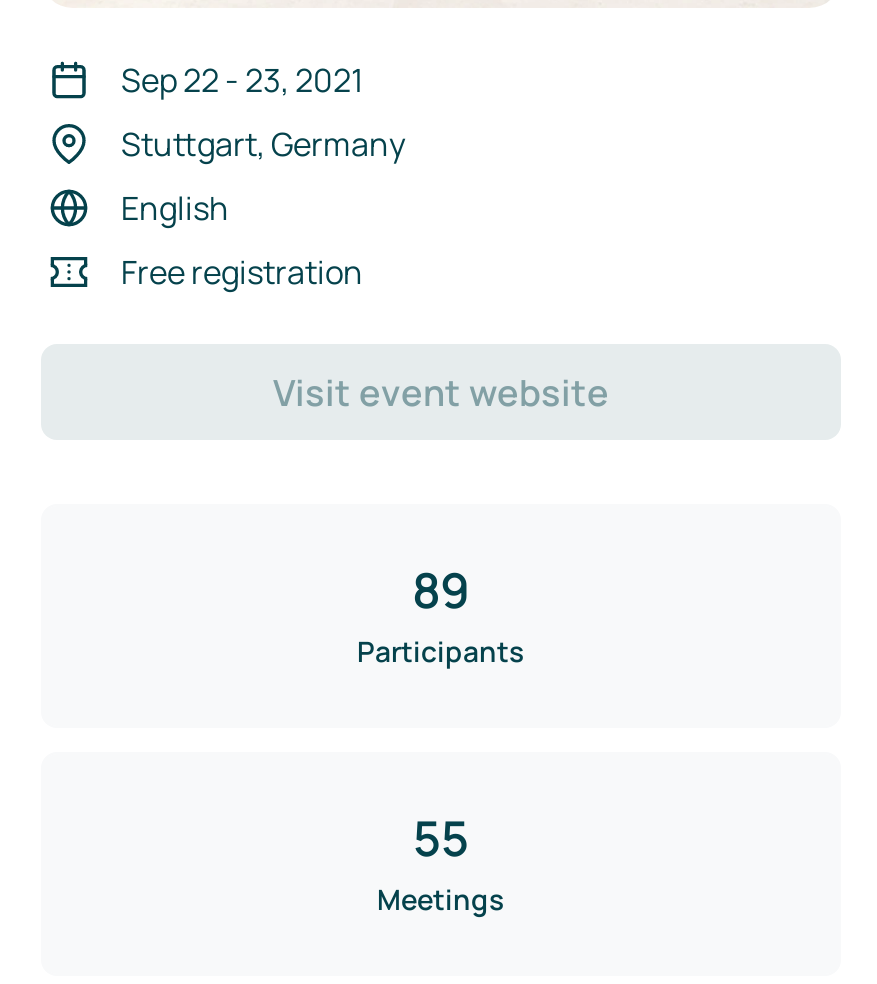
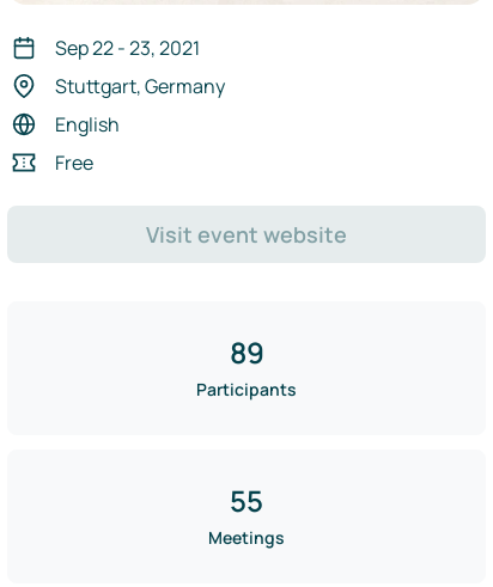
[121,249,363,293] Free registration -> [55,149,93,175] Free

